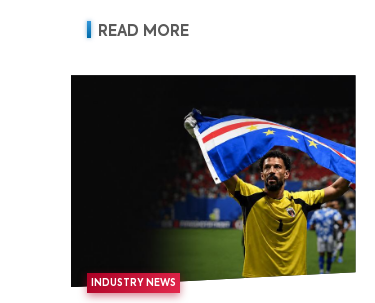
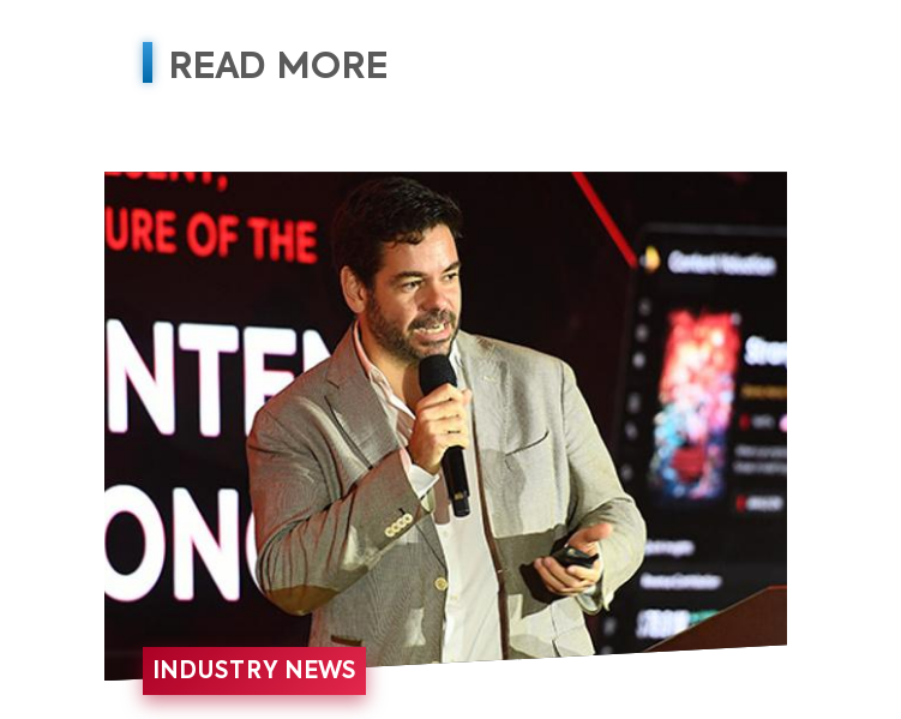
[70,74,357,281] [image] -> [102,169,788,666] [image]

